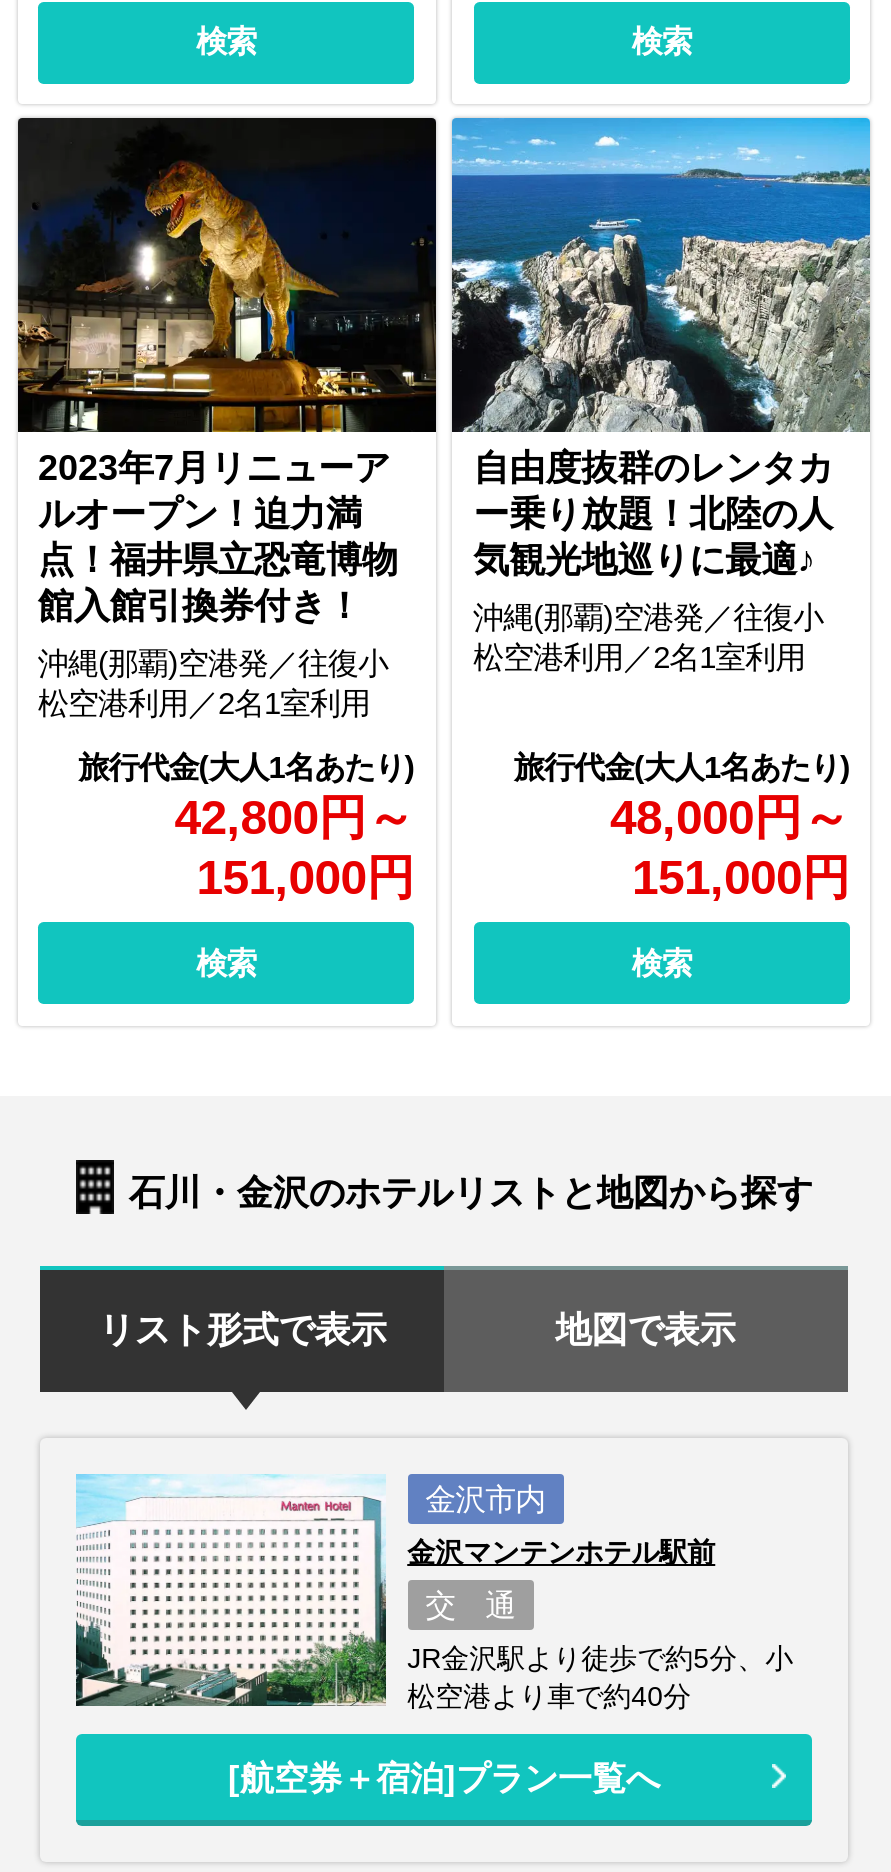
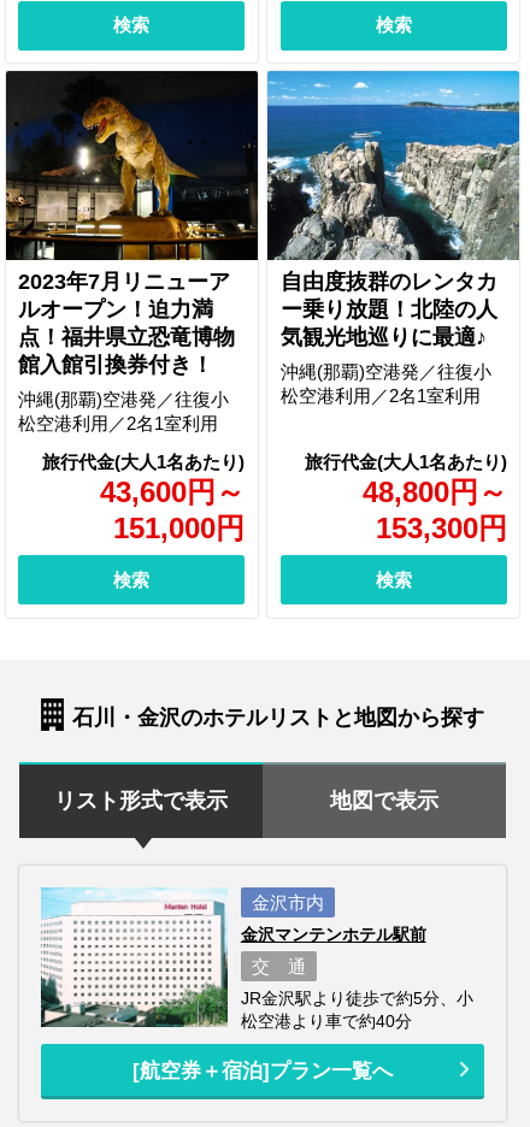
[175,791,415,845] 42,800円～ -> [100,476,245,508] 43,600円～
[610,791,850,845] 48,000円～ -> [363,476,507,508] 48,800円～
[632,851,850,905] 151,000円 -> [376,512,507,545] 153,300円

